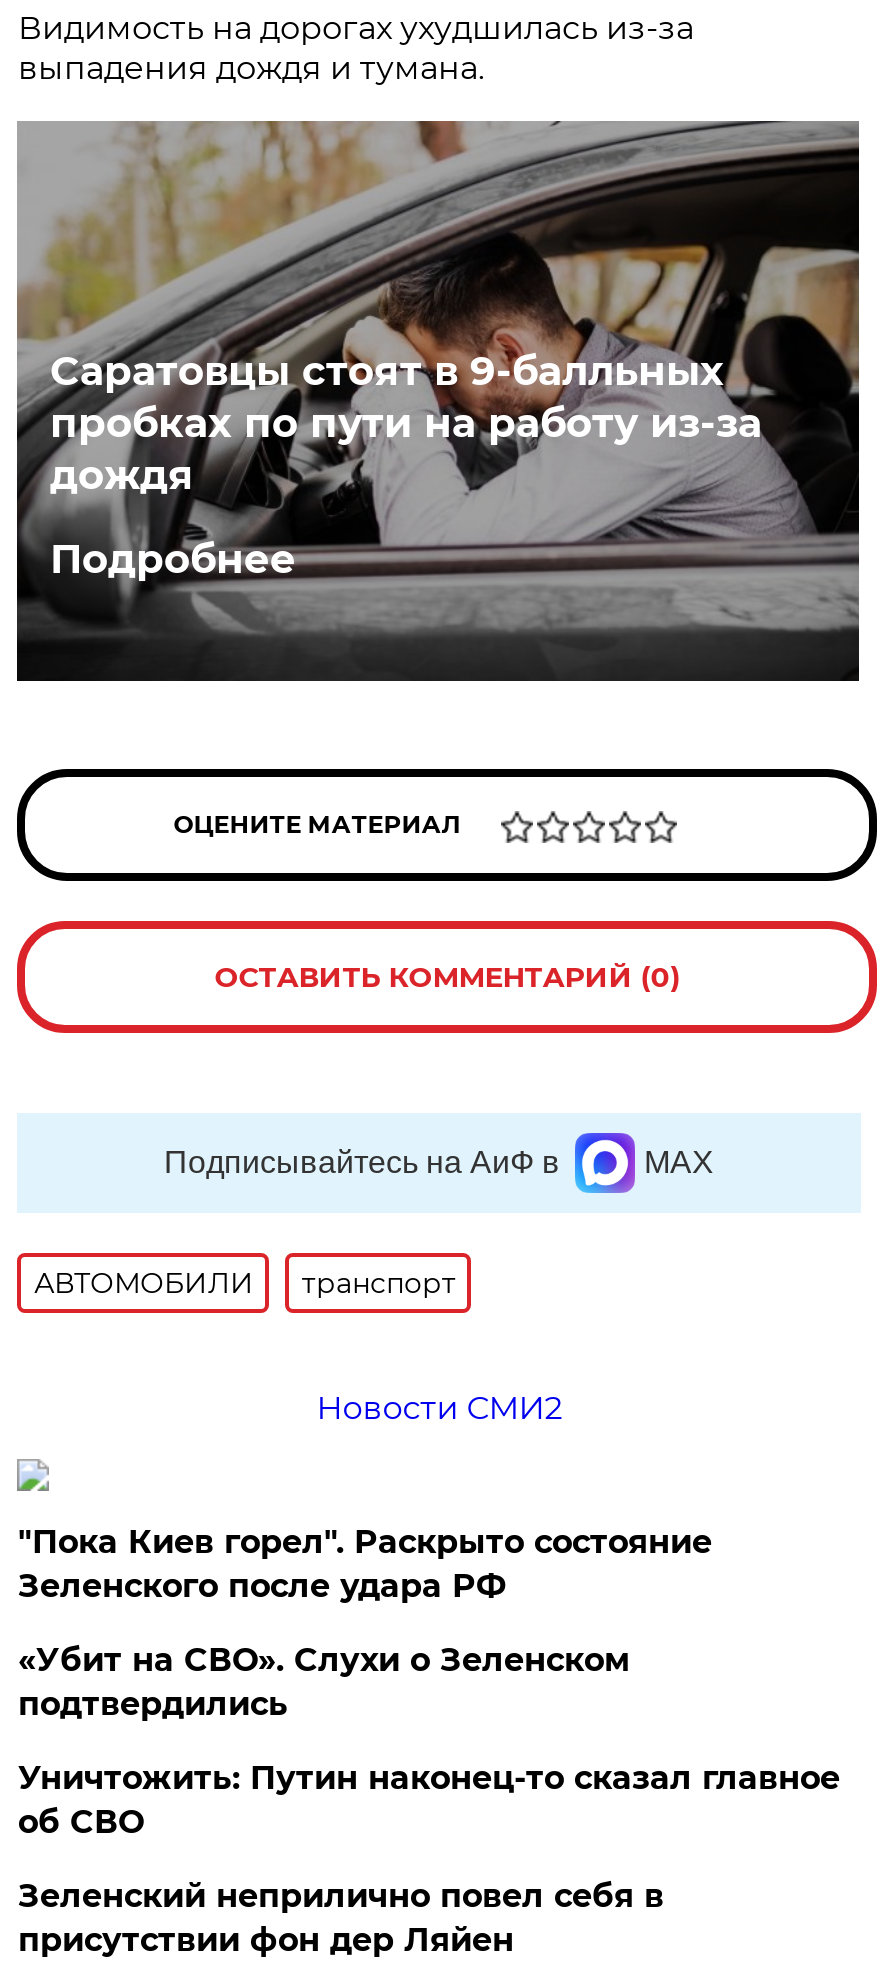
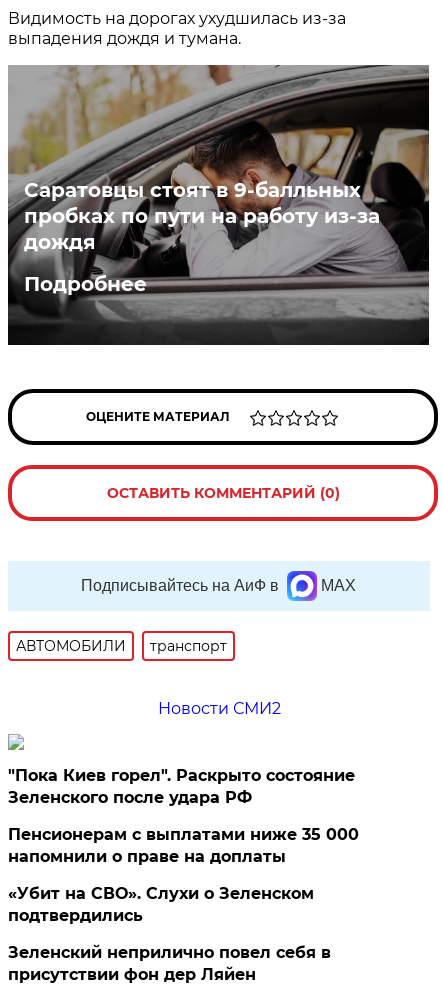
none -> [8,825,359,866] Пенсионерам с выплатами ниже 35 000 | напомнили о праве на доплаты
moved [18,1641,630,1723] -> [8,884,314,925]: «Убит на СВО». Слухи о Зеленском | подтвердились
[18,1759,840,1841] Уничтожить: Путин наконец-то сказал главное | об СВО -> none

